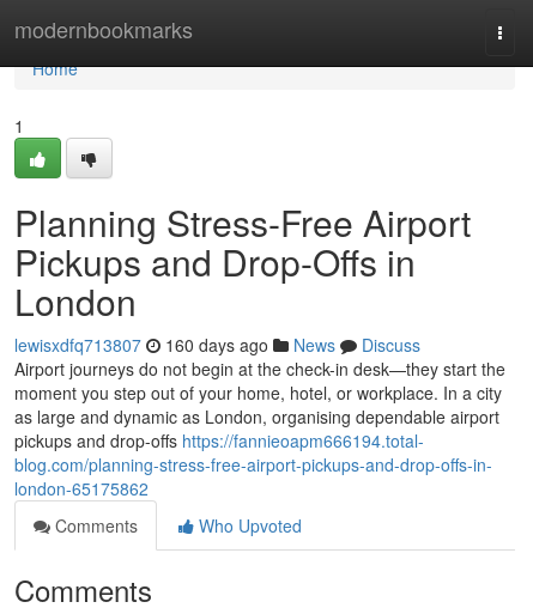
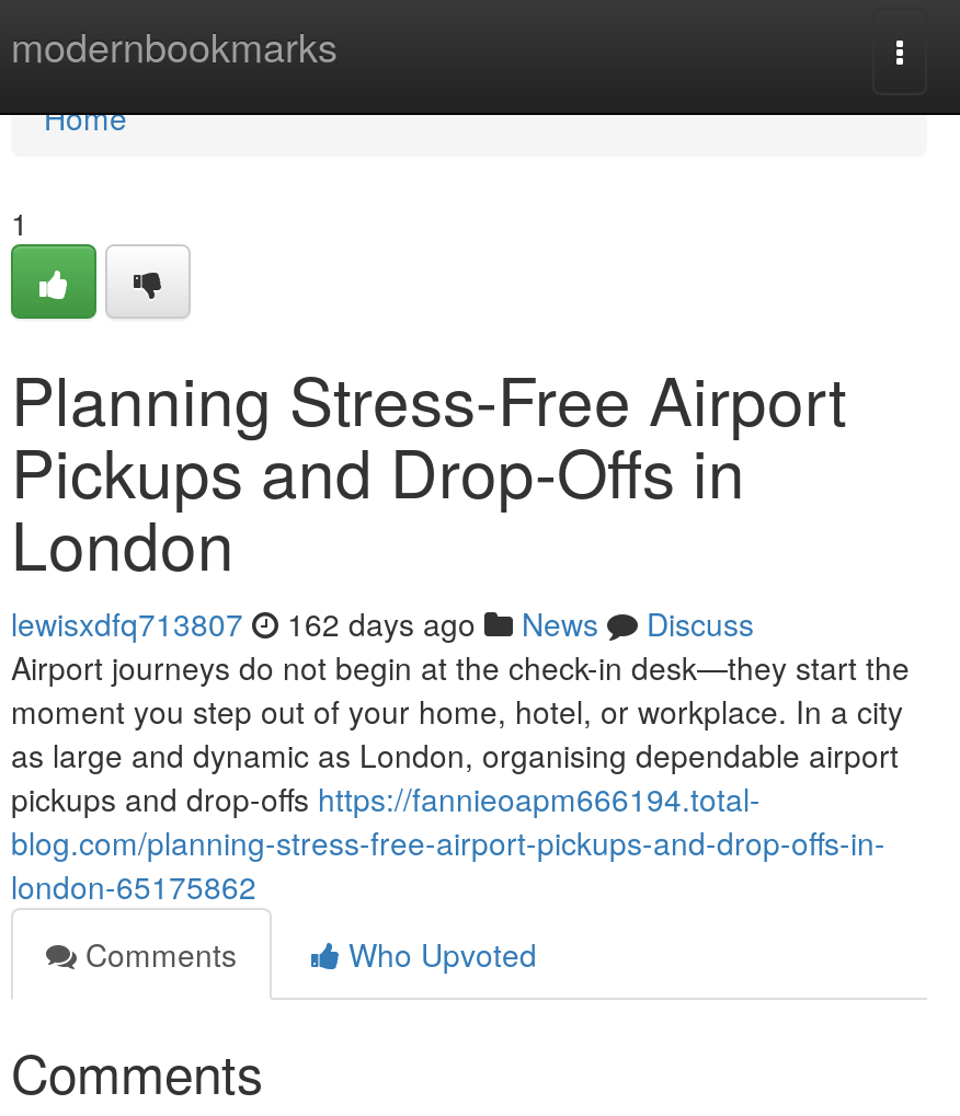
[14,333,420,357] lewisxdfq713807 160 days ago News Discuss -> [11,601,754,645] lewisxdfq713807 162 days ago News Discuss

